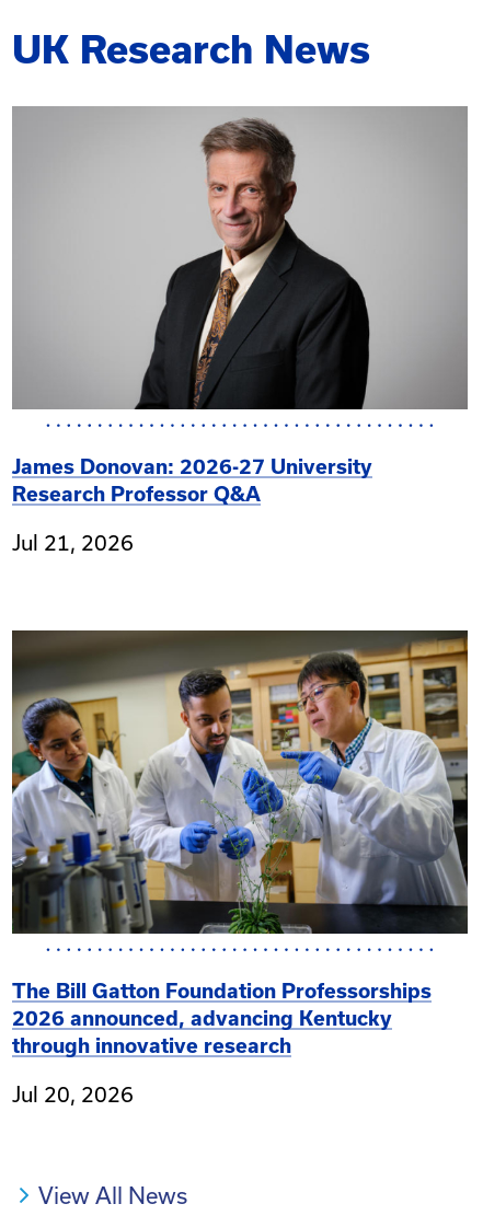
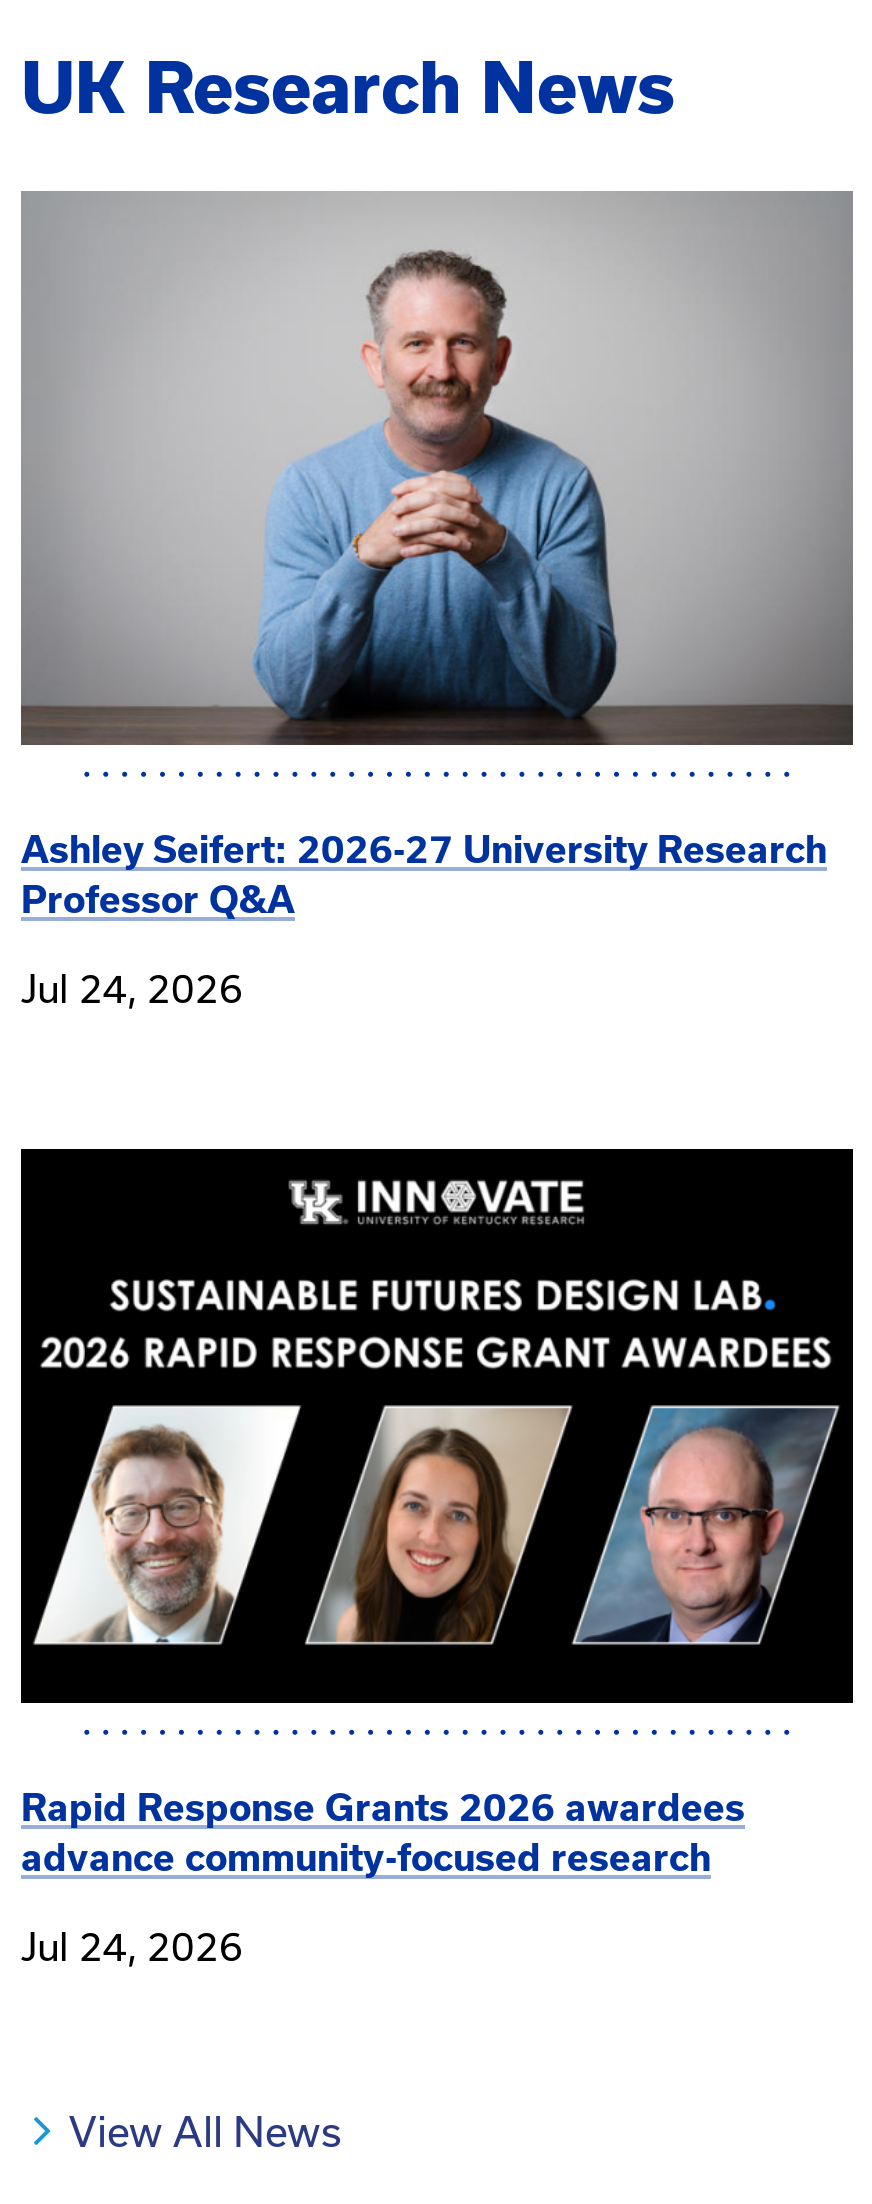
[136,118,370,409] [image] -> [21,215,851,747] [image]
[12,455,372,506] James Donovan: 2026-27 University | Research Professor Q&A -> [21,829,827,921] Ashley Seifert: 2026-27 University Research | Professor Q&A
[12,530,134,555] Jul 21, 2026 -> [21,965,243,1011] Jul 24, 2026
[11,630,469,935] [image] -> [19,1151,855,1705] [image]
[12,980,432,1058] The Bill Gatton Foundation Professorships | 2026 announced, advancing Kentucky | through innovative research -> [21,1787,745,1879] Rapid Response Grants 2026 awardees | advance community-focused research
[12,1082,134,1107] Jul 20, 2026 -> [21,1923,243,1969] Jul 24, 2026

